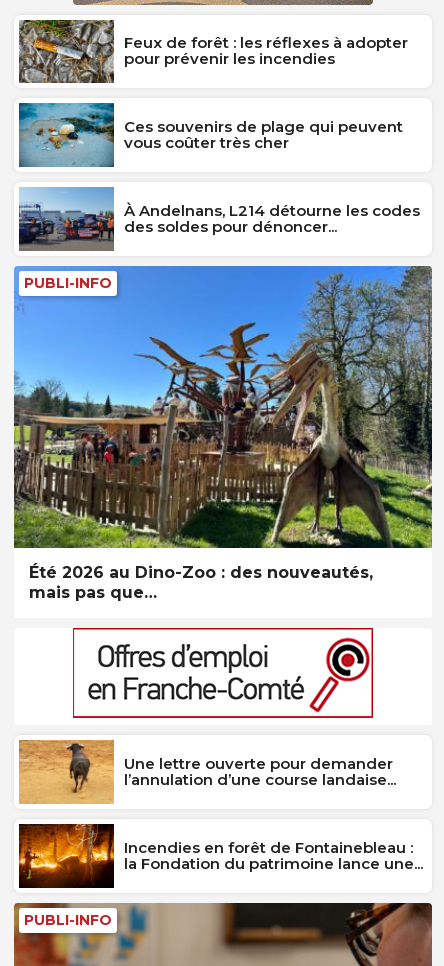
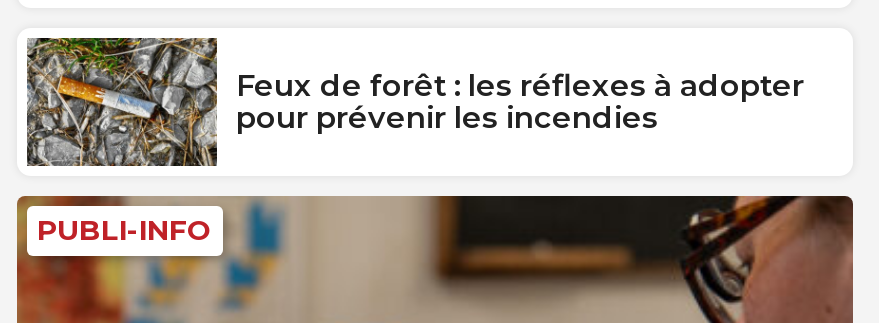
[18,102,402,168] [image] | Ces souvenirs de plage qui peuvent | vous coûter très cher -> none
[18,186,419,292] [image] | À Andelnans, L214 détourne les codes | des soldes pour dénoncer... | PUBLI-INFO -> none
[13,265,433,602] [image] | Été 2026 au Dino-Zoo : des nouveautés, | mais pas que… -> none
[72,627,395,789] [image] | Une lettre ouverte pour demander | l’annulation d’une course landaise... -> none
[18,739,115,805] [image] -> none
[18,823,422,889] [image] | Incendies en forêt de Fontainebleau : | la Fondation du patrimoine lance une... -> none

